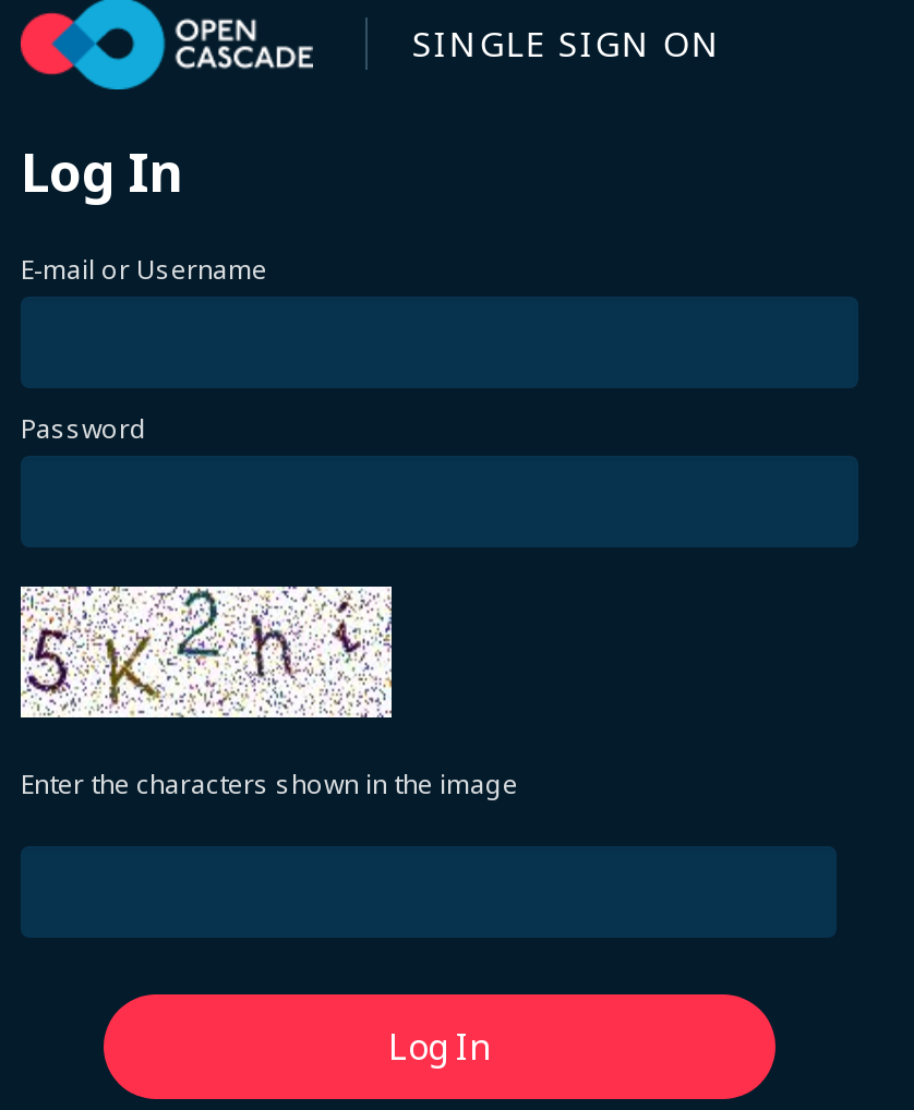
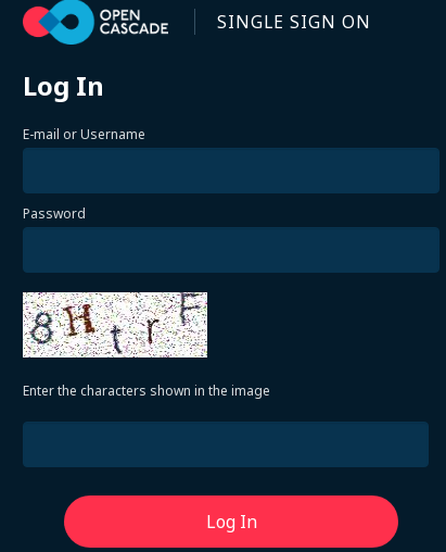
[21,587,392,717] [image] -> [26,292,207,357] [image]

